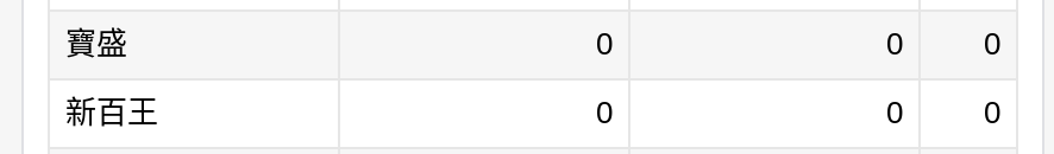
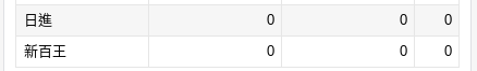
[65,25,127,61] 寶盛 -> [23,11,52,28] 日進

